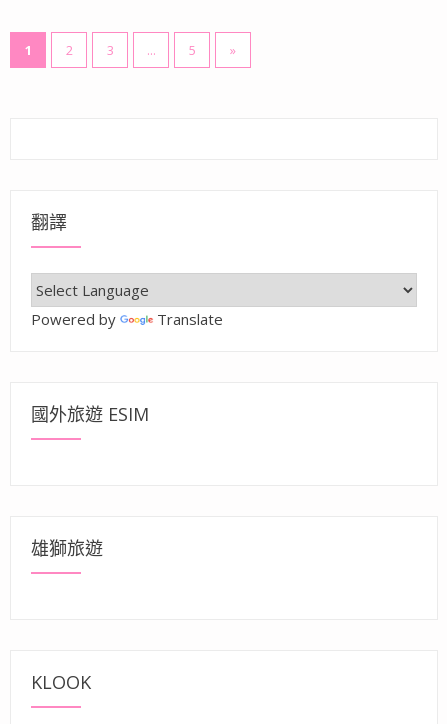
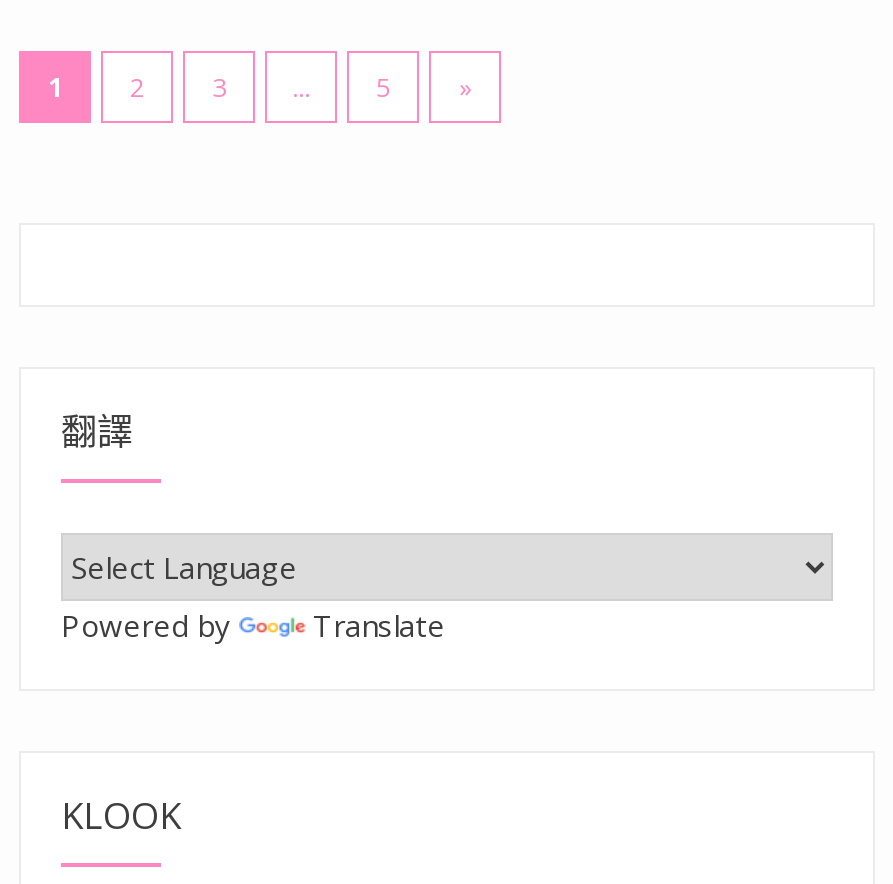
[31,402,149,426] 國外旅遊 ESIM -> none
[31,536,103,560] 雄獅旅遊 -> none

